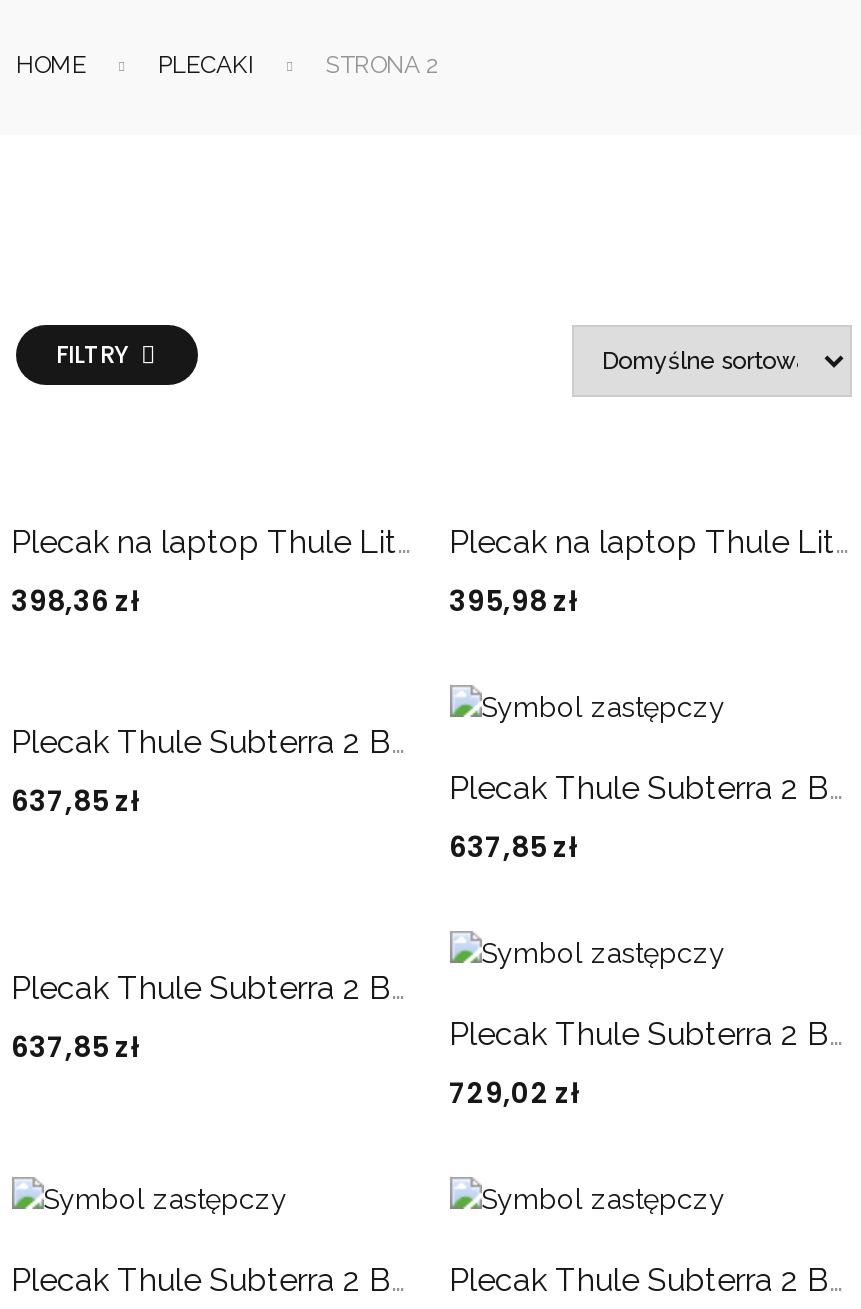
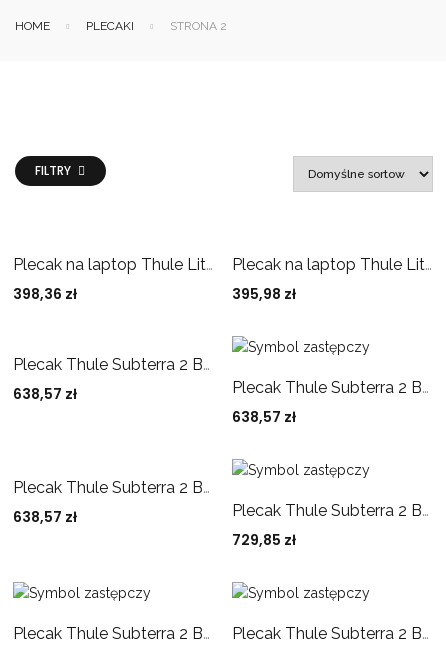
[11,781,139,821] 637,85 zł -> [12,384,76,404] 638,57 zł
[449,827,577,867] 637,85 zł -> [231,407,295,427] 638,57 zł
[11,1027,139,1067] 637,85 zł -> [12,507,76,527] 638,57 zł
[449,1073,579,1113] 729,02 zł -> [231,530,295,550] 729,85 zł

